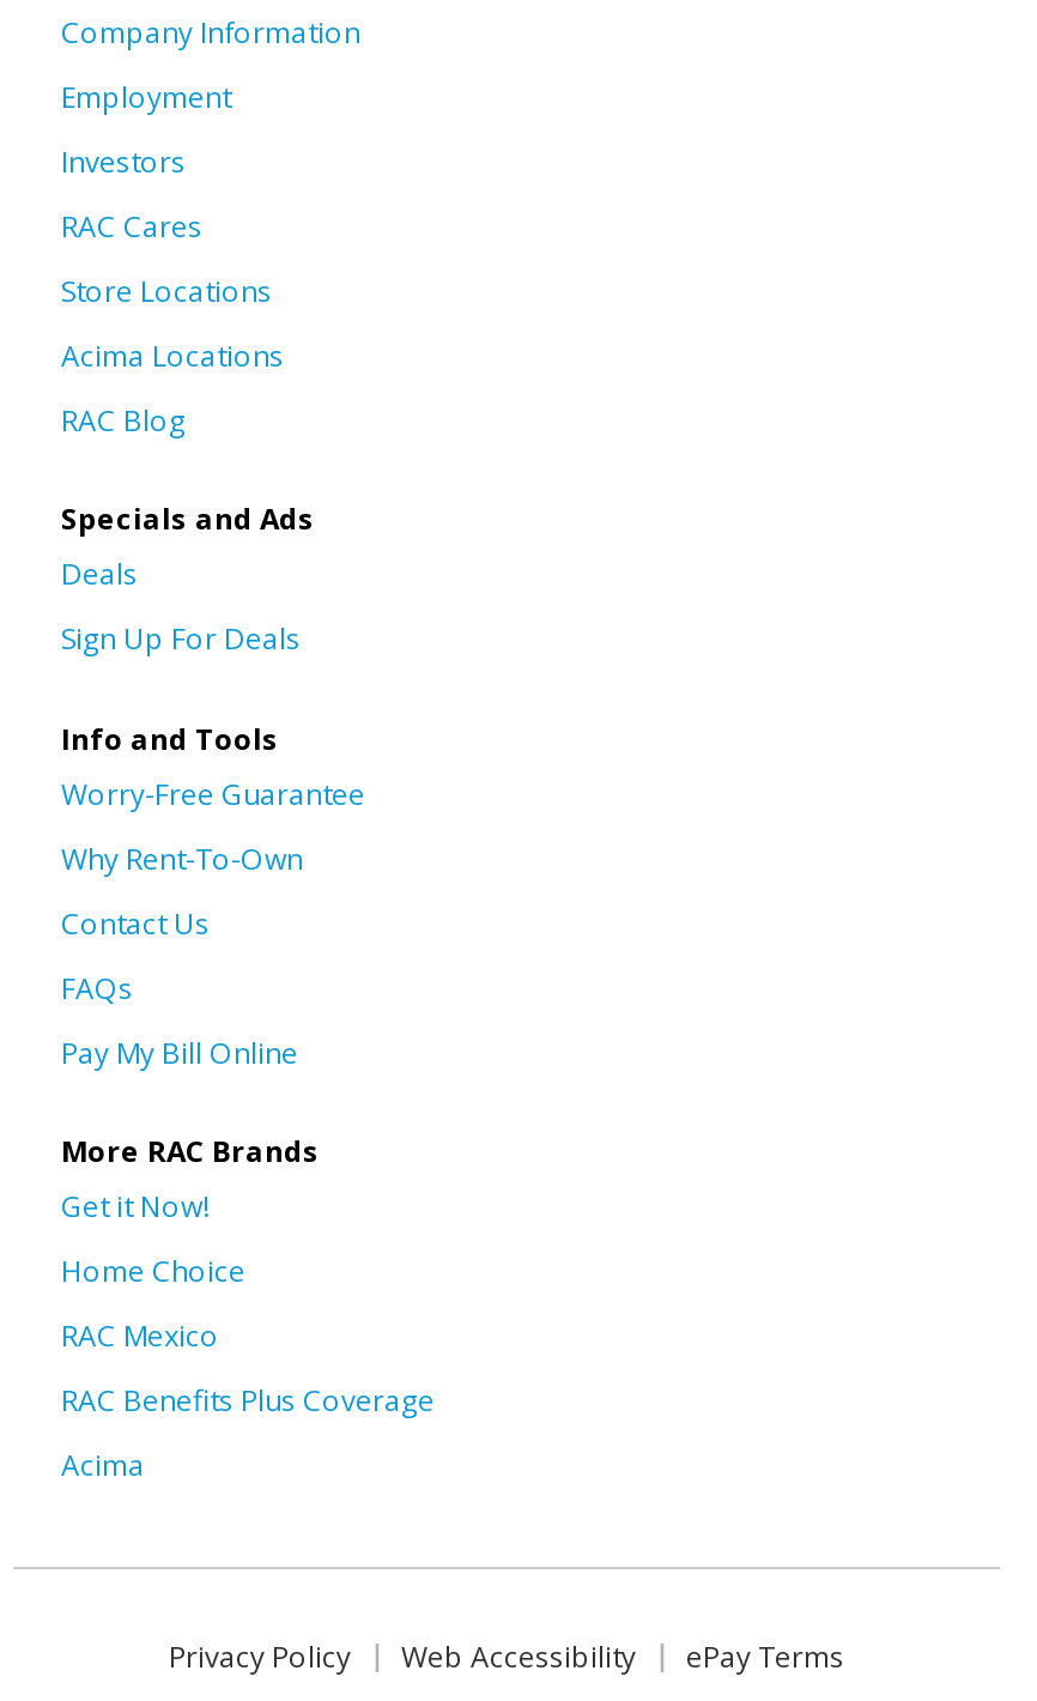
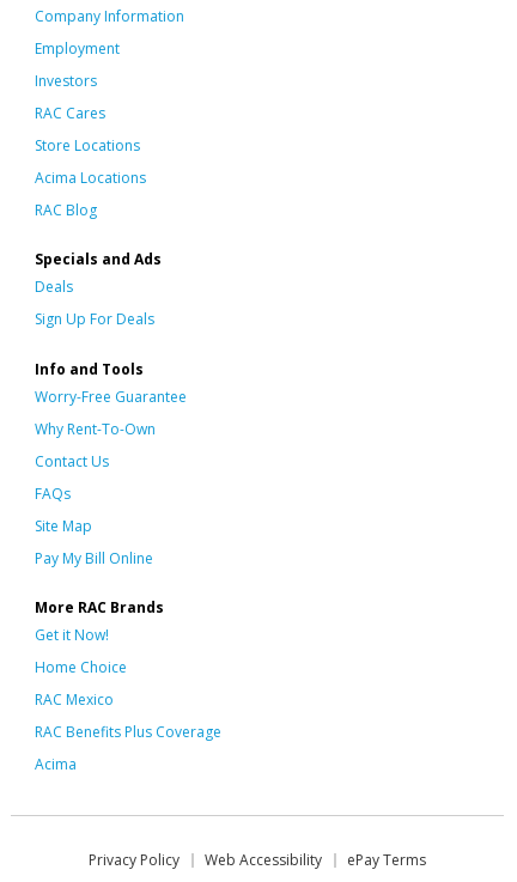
none -> [35,515,92,536] Site Map

